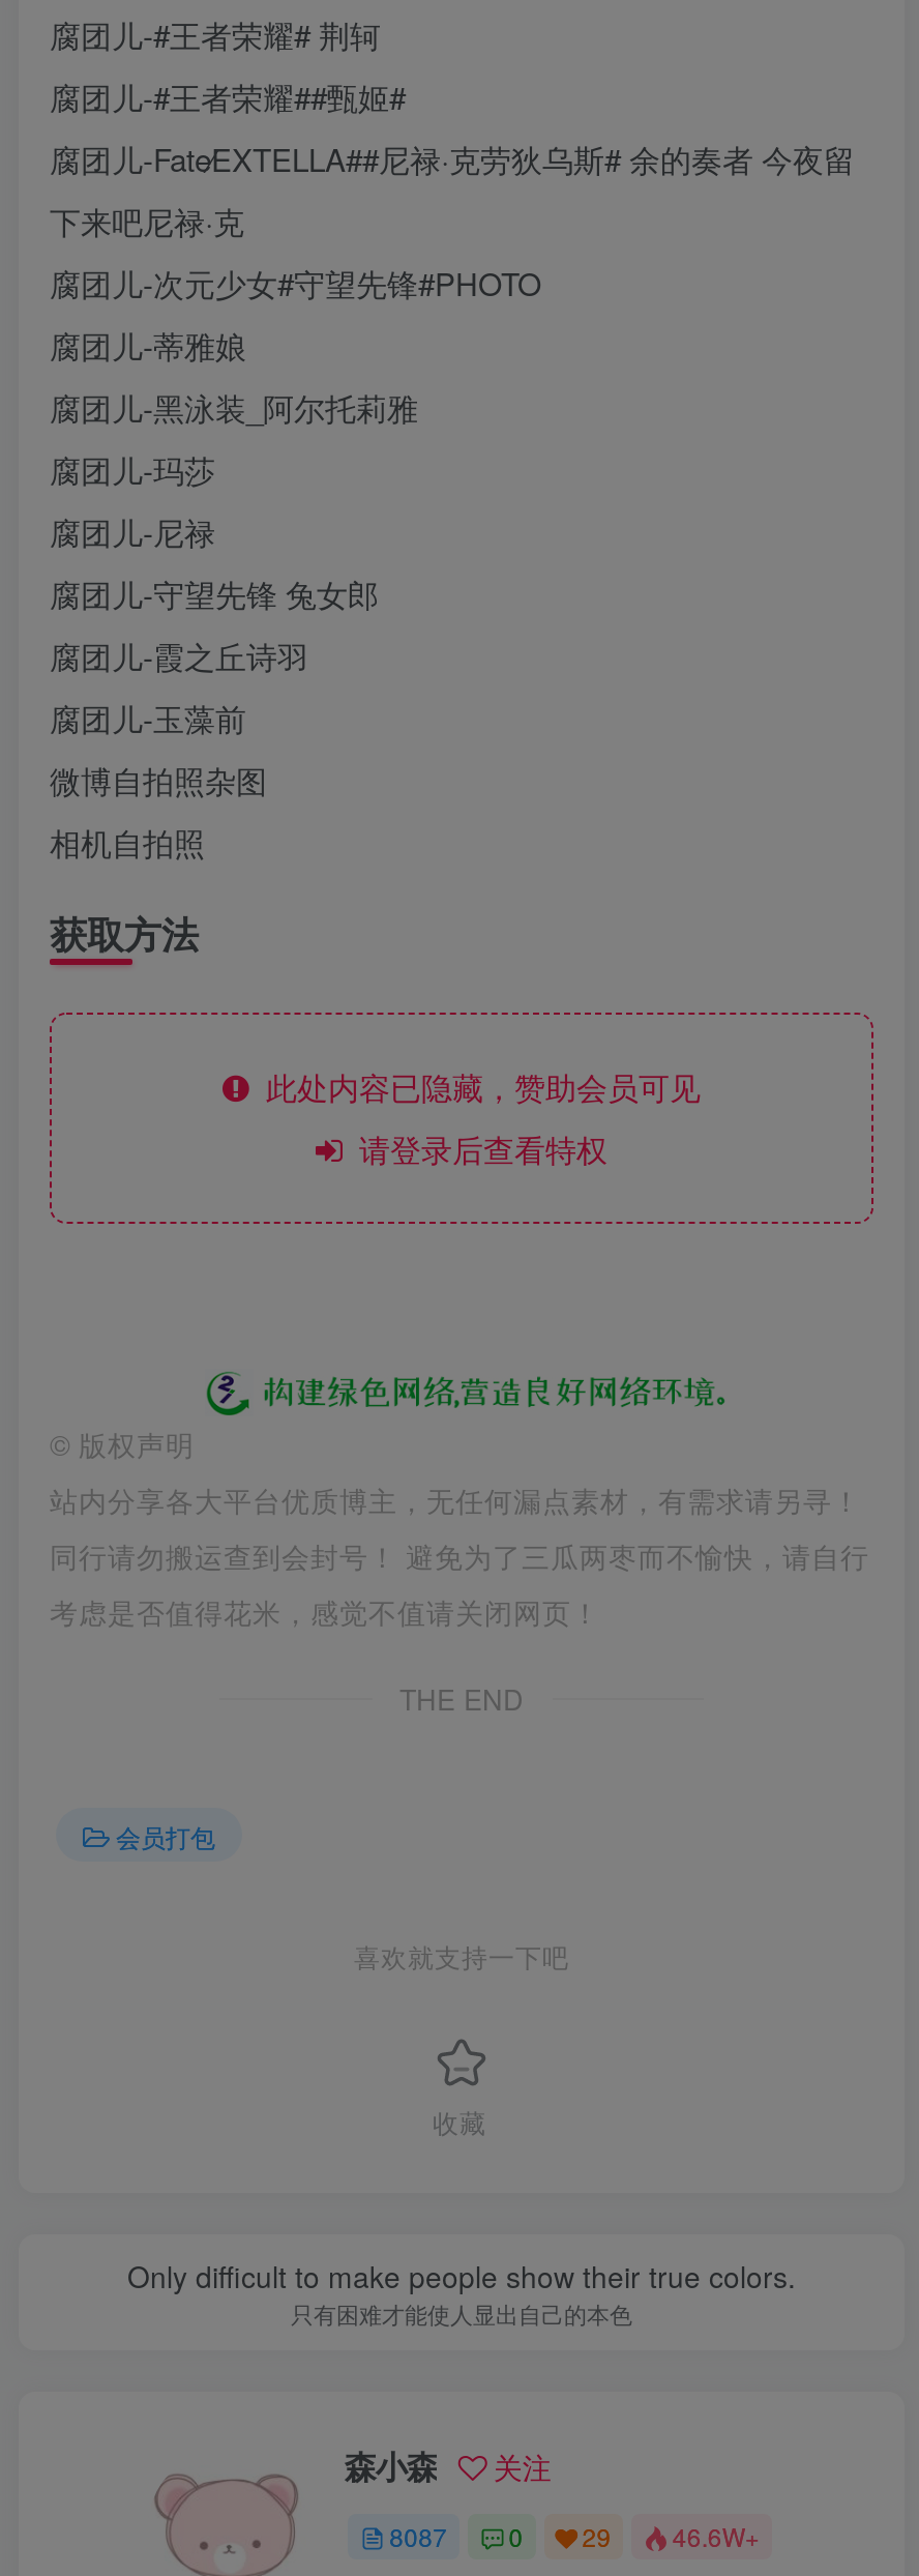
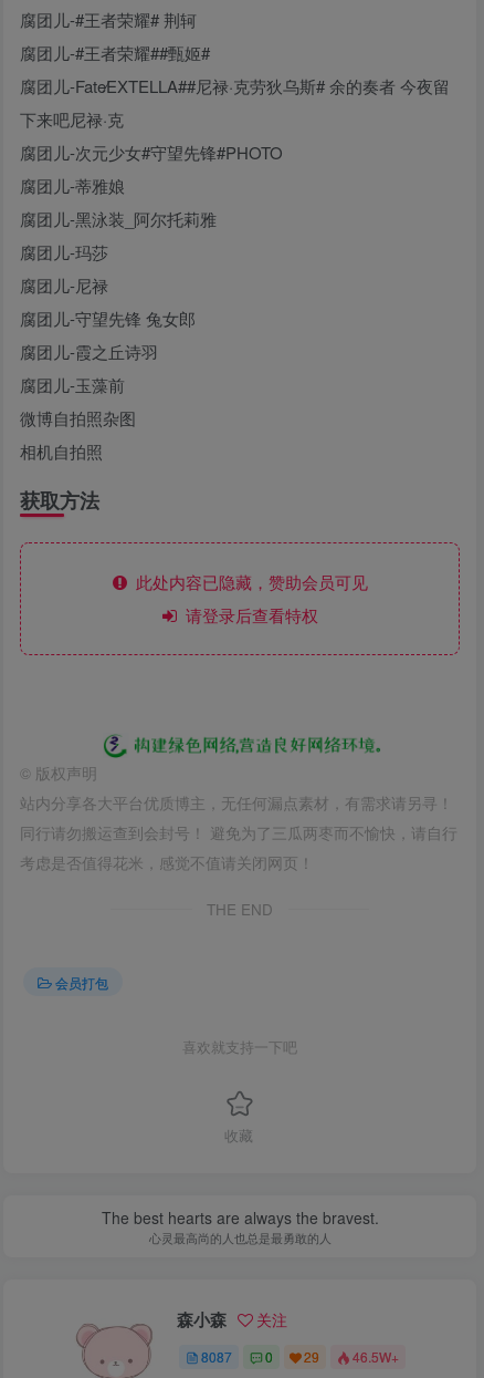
[127,2254,796,2329] Only difficult to make people show their true colors. | 只有困难才能使人显出自己的本色 -> [101,1206,378,1246] The best hearts are always the bravest. | 心灵最高尚的人也总是最勇敢的人
[389,2519,759,2554] 8087 0 29 46.6W+ -> [201,1347,399,1366] 8087 0 29 46.5W+

